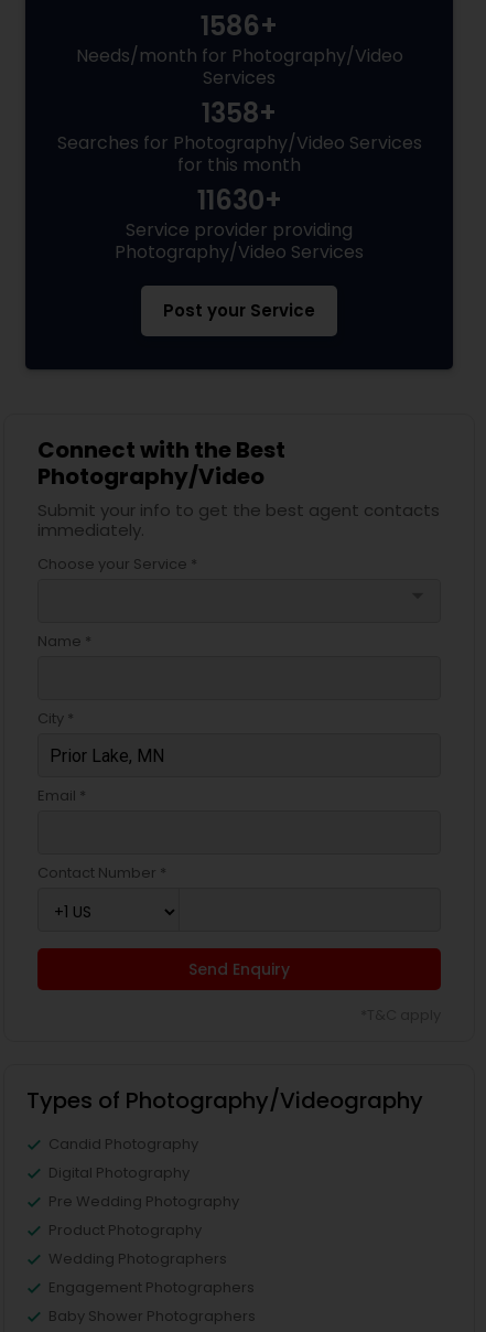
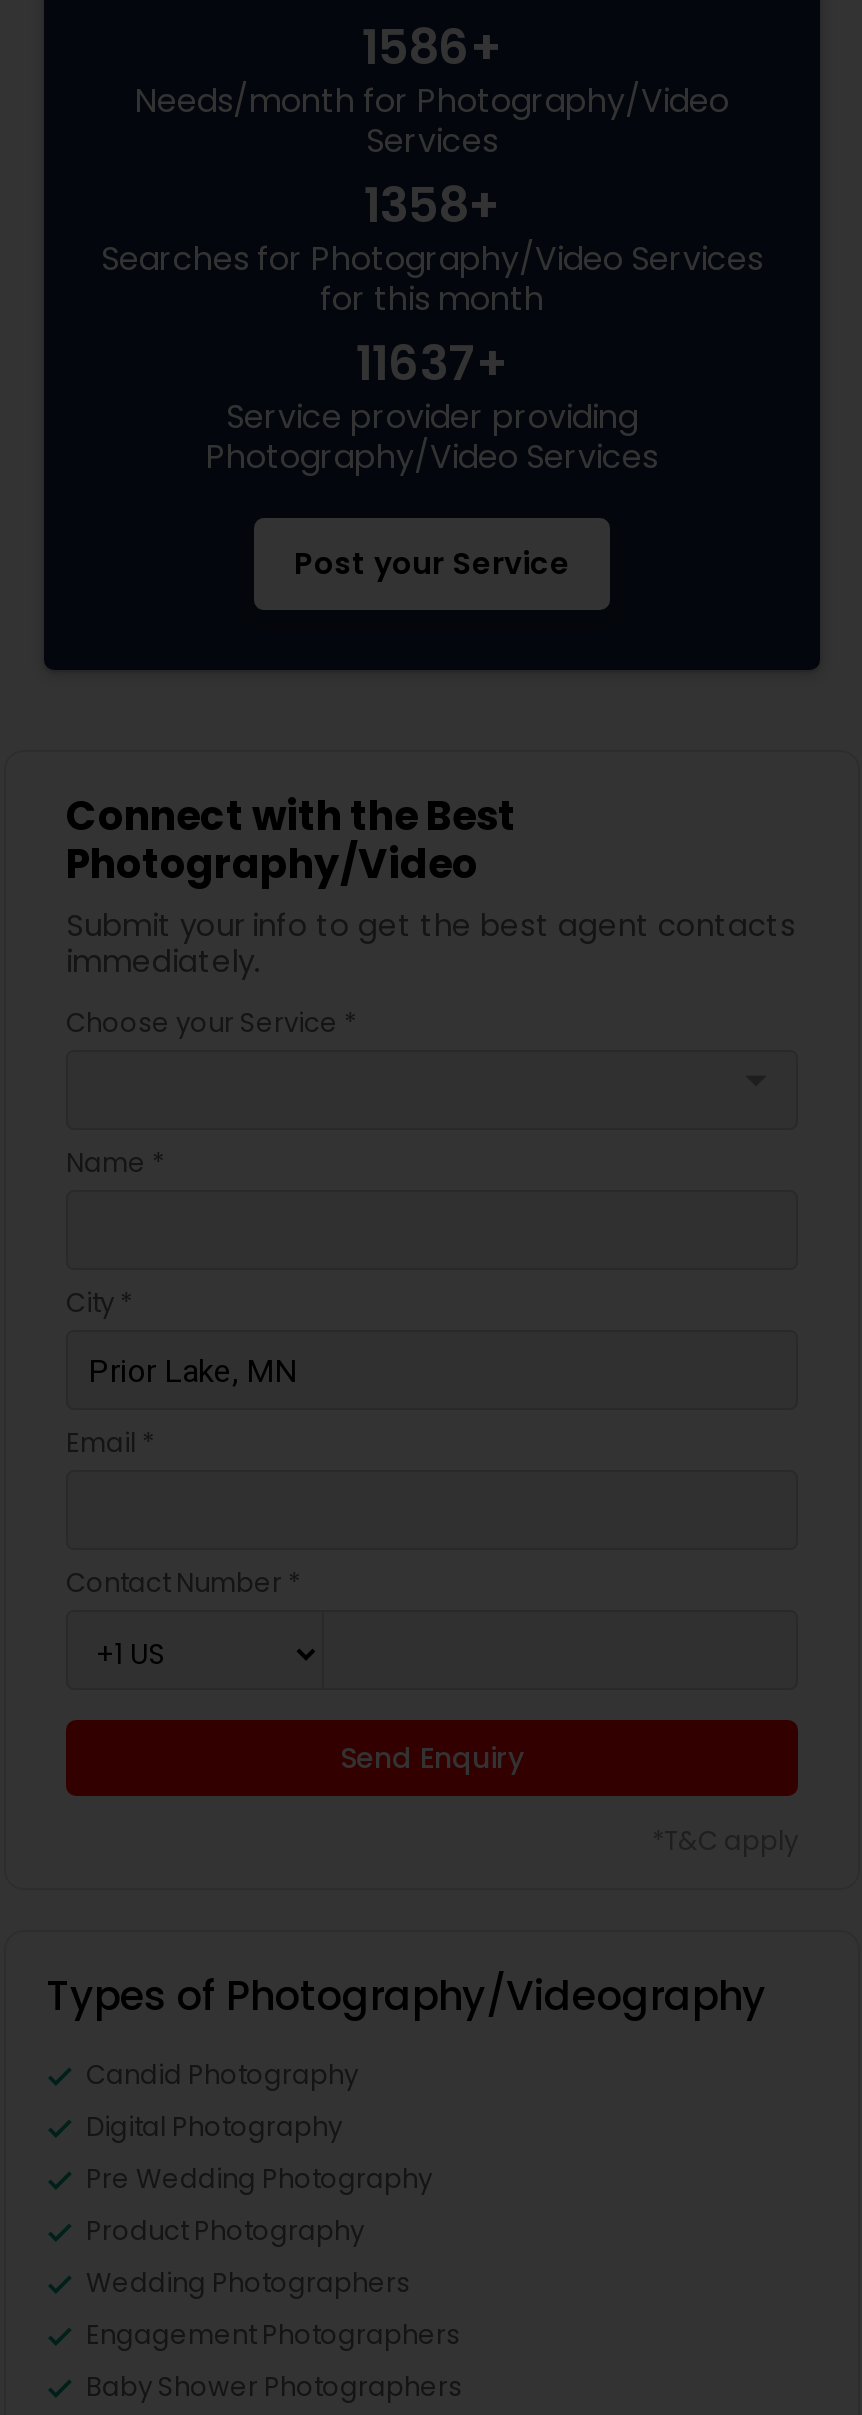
[197,182,282,218] 11630+ -> [356,330,508,396] 11637+

